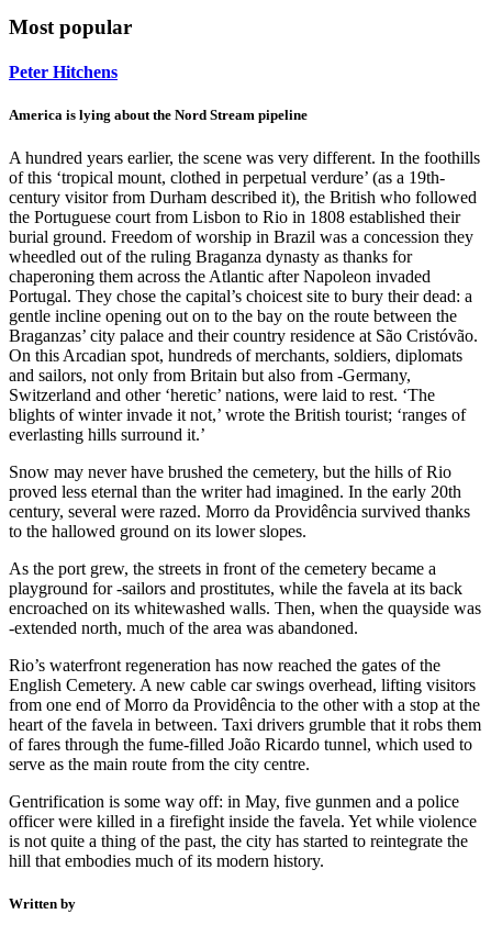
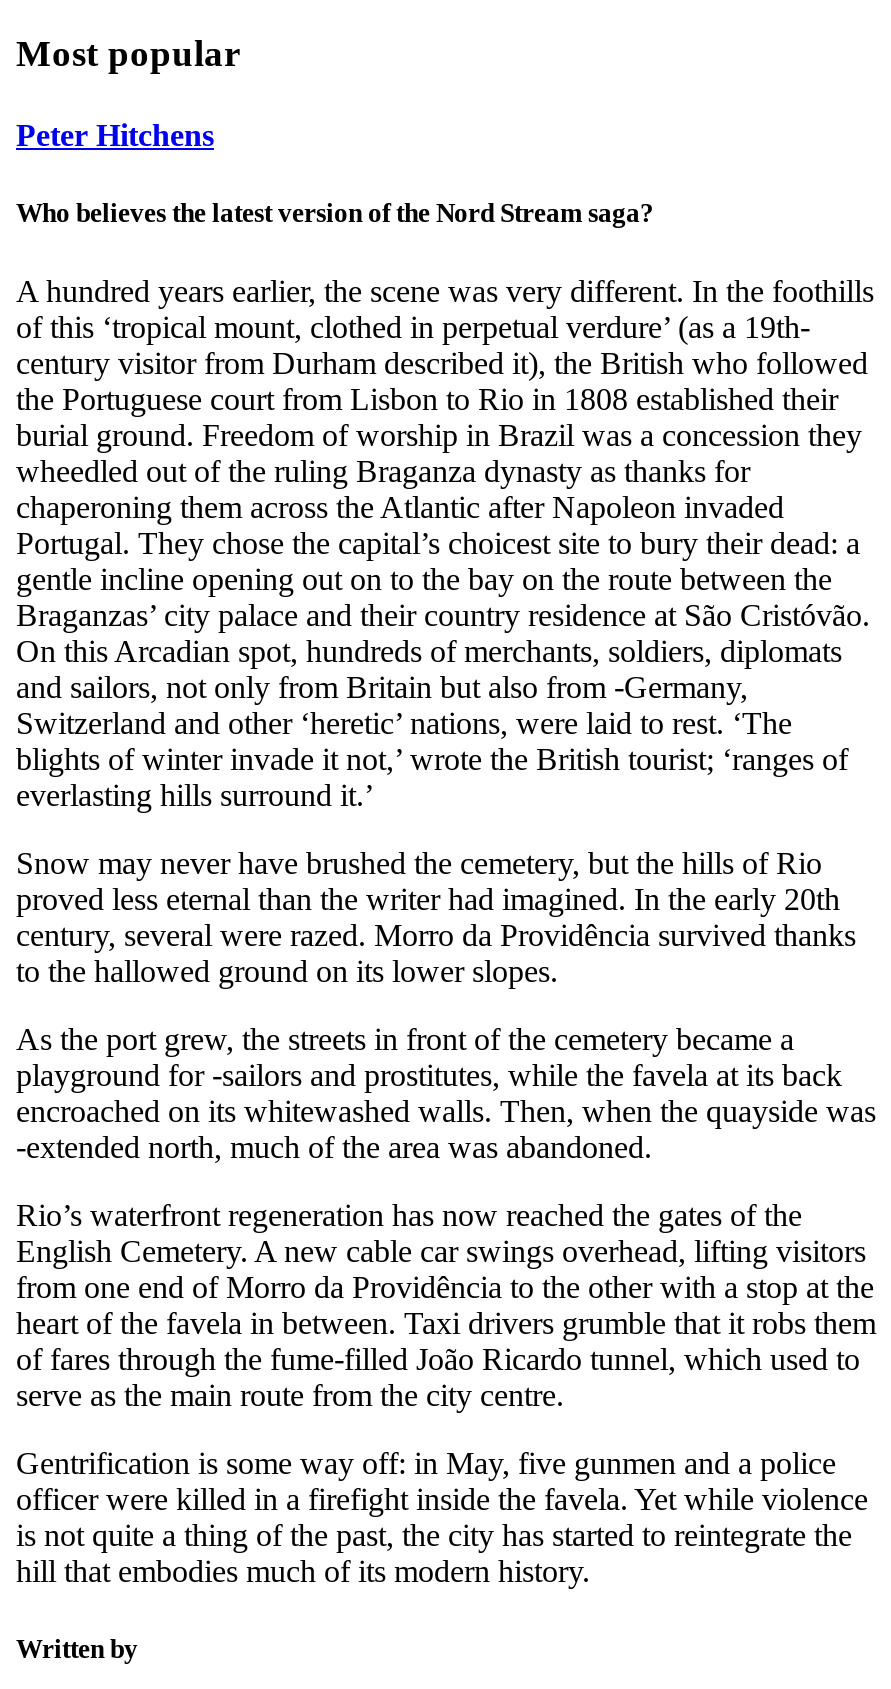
[9,107,308,123] America is lying about the Nord Stream pipeline -> [16,198,654,228] Who believes the latest version of the Nord Stream saga?

